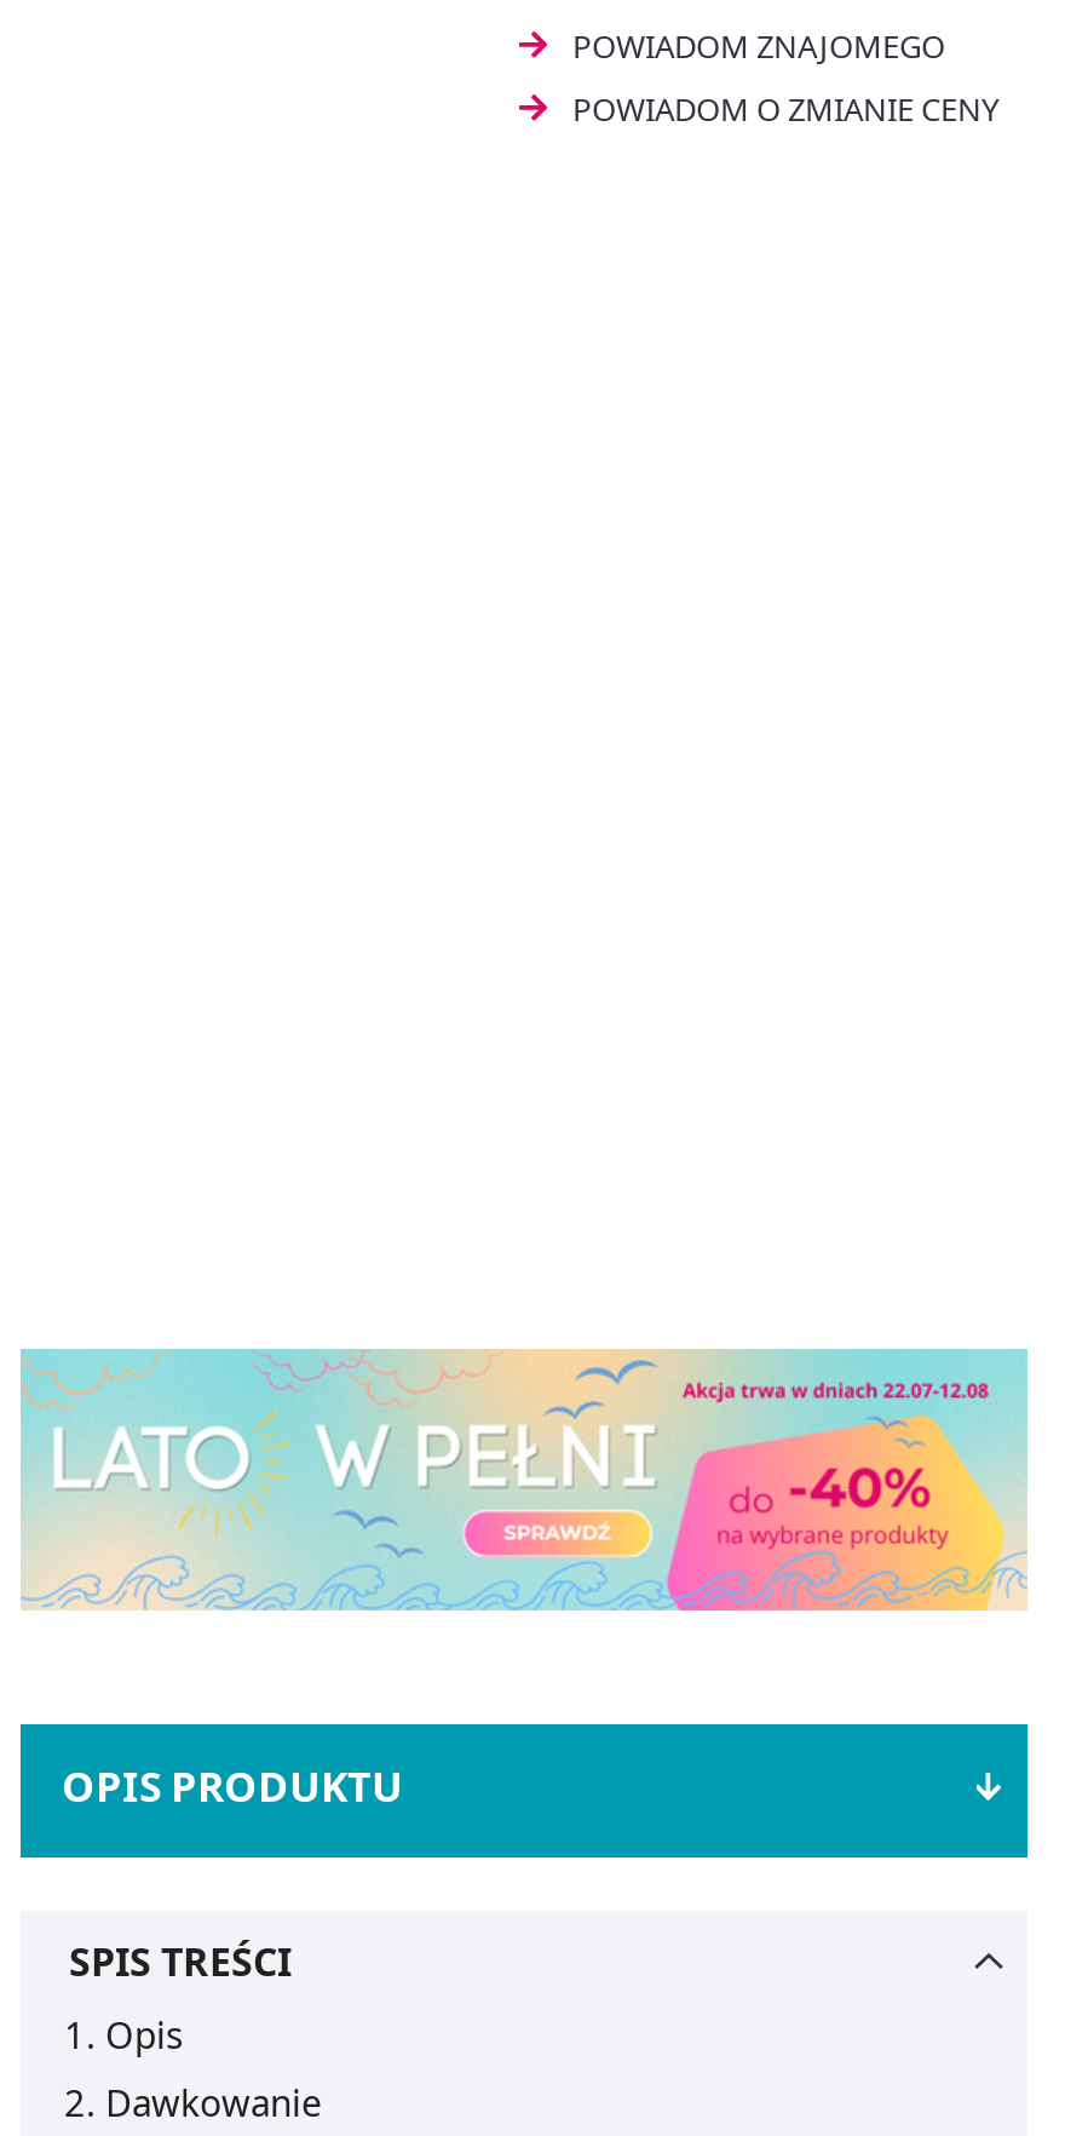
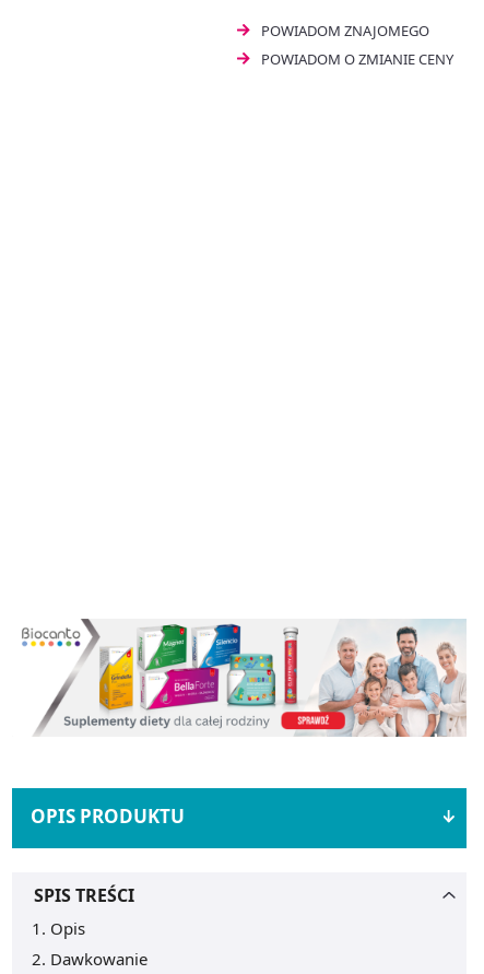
[18,1347,1027,1613] [image] -> [12,618,465,738] [image]

